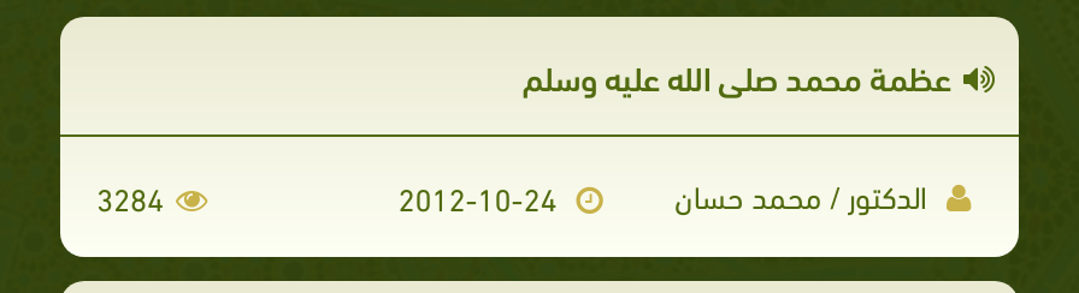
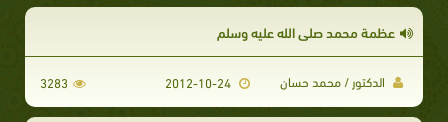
[96,173,164,221] 3284 -> [40,72,68,92] 3283

